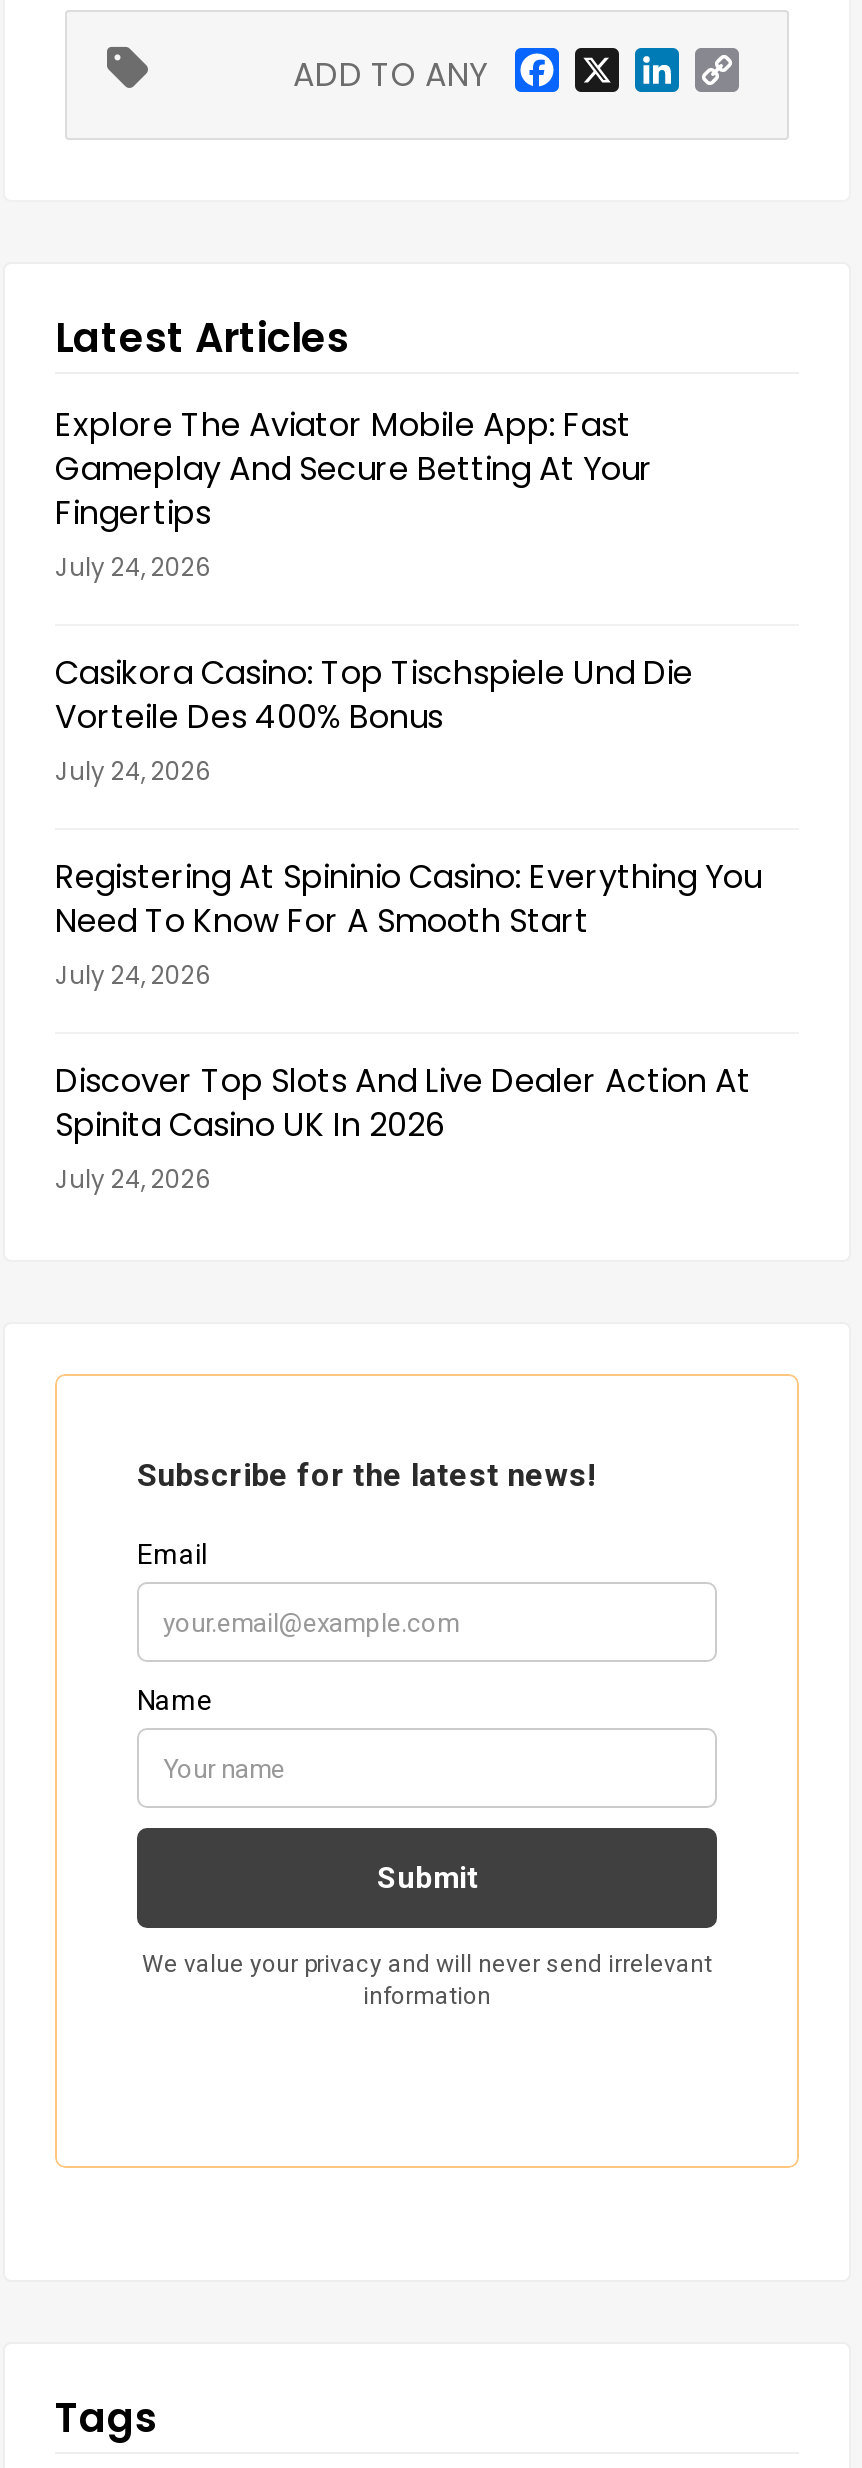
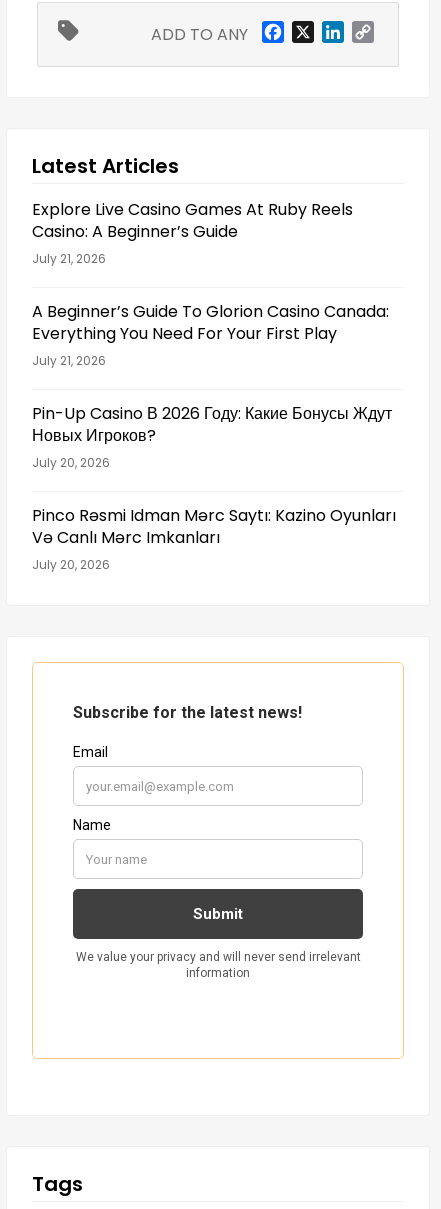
[55,402,653,584] Explore The Aviator Mobile App: Fast | Gameplay And Secure Betting At Your | Fingertips | July 24, 2026 -> [32,198,353,267] Explore Live Casino Games At Ruby Reels | Casino: A Beginner’s Guide | July 21, 2026
[55,650,693,788] Casikora Casino: Top Tischspiele Und Die | Vorteile Des 400% Bonus | July 24, 2026 -> [32,300,389,369] A Beginner’s Guide To Glorion Casino Canada: | Everything You Need For Your First Play | July 21, 2026
[55,854,761,992] Registering At Spininio Casino: Everything You | Need To Know For A Smooth Start | July 24, 2026 -> [32,402,392,471] Pin-Up Casino В 2026 Году: Какие Бонусы Ждут | Новых Игроков? | July 20, 2026
[55,1058,751,1196] Discover Top Slots And Live Dealer Action At | Spinita Casino UK In 2026 | July 24, 2026 -> [32,504,396,573] Pinco Rəsmi Idman Mərc Saytı: Kazino Oyunları | Və Canlı Mərc Imkanları | July 20, 2026

